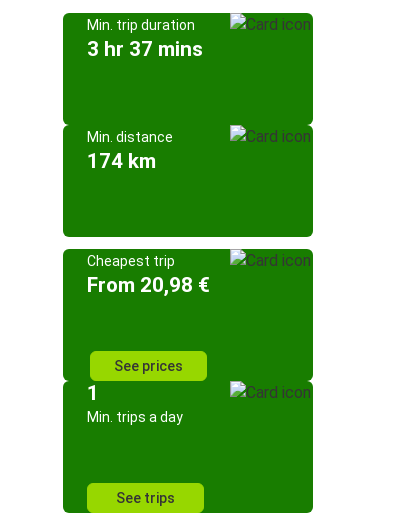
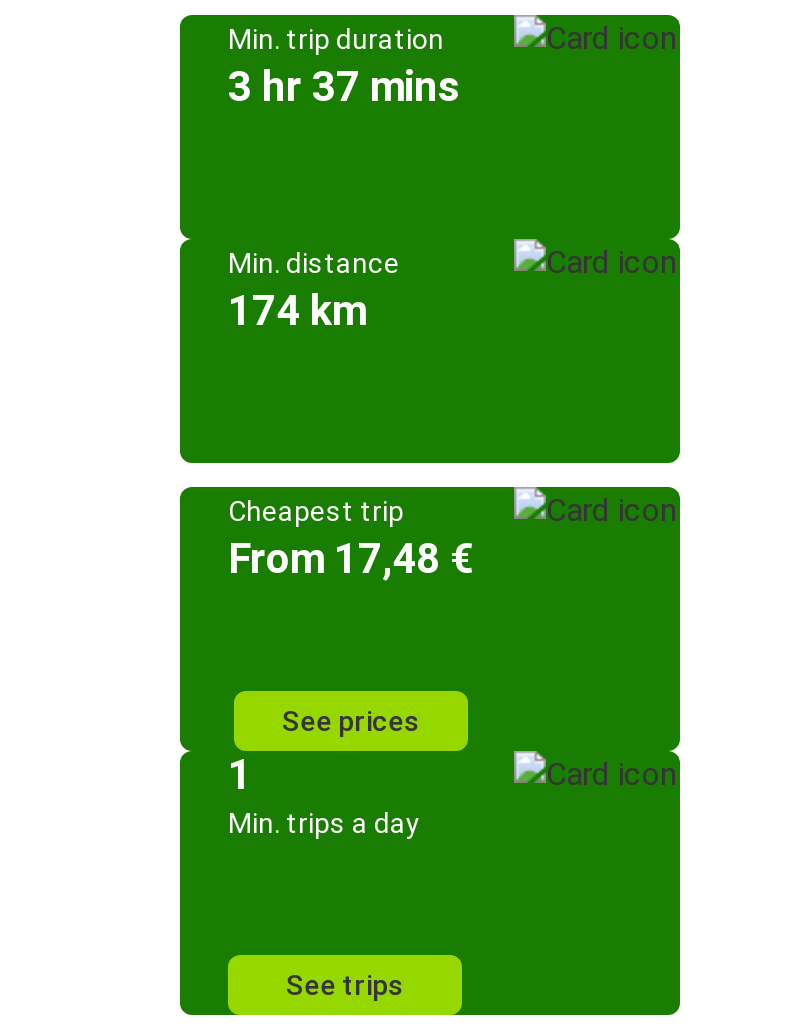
[87,273,210,297] From 20,98 € -> [228,535,474,583] From 17,48 €

